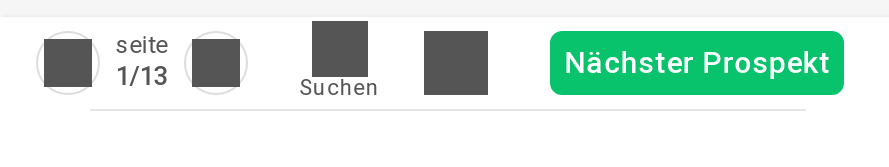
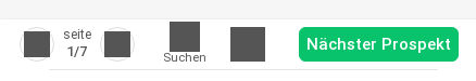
[116,60,168,90] 1/13 -> [67,43,87,59] 1/7

